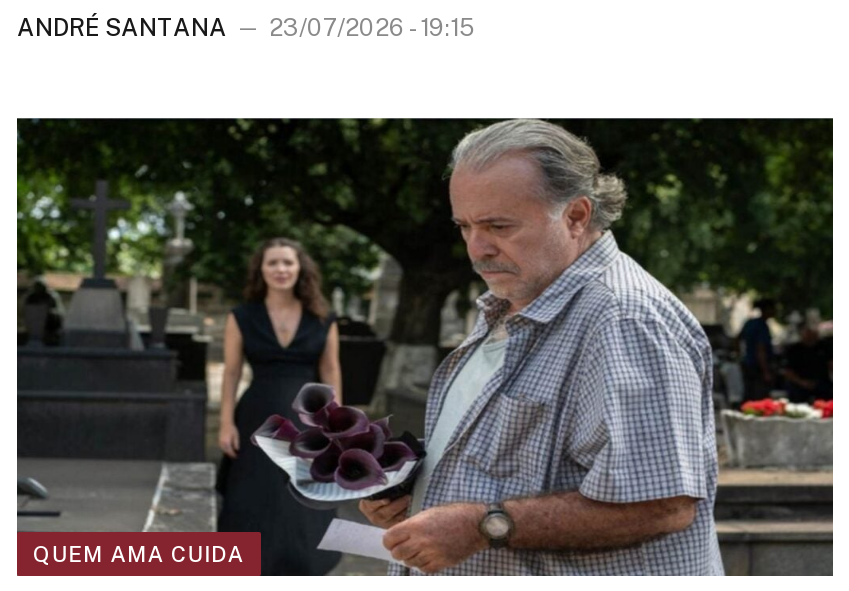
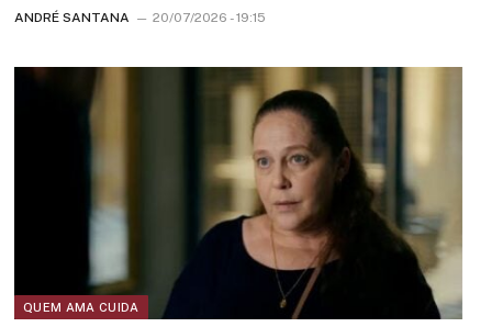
[17,13,475,41] ANDRÉ SANTANA 23/07/2026 - 19:15 -> [14,10,266,25] ANDRÉ SANTANA 20/07/2026 - 19:15
[15,117,835,577] [image] -> [14,66,464,320] [image]

